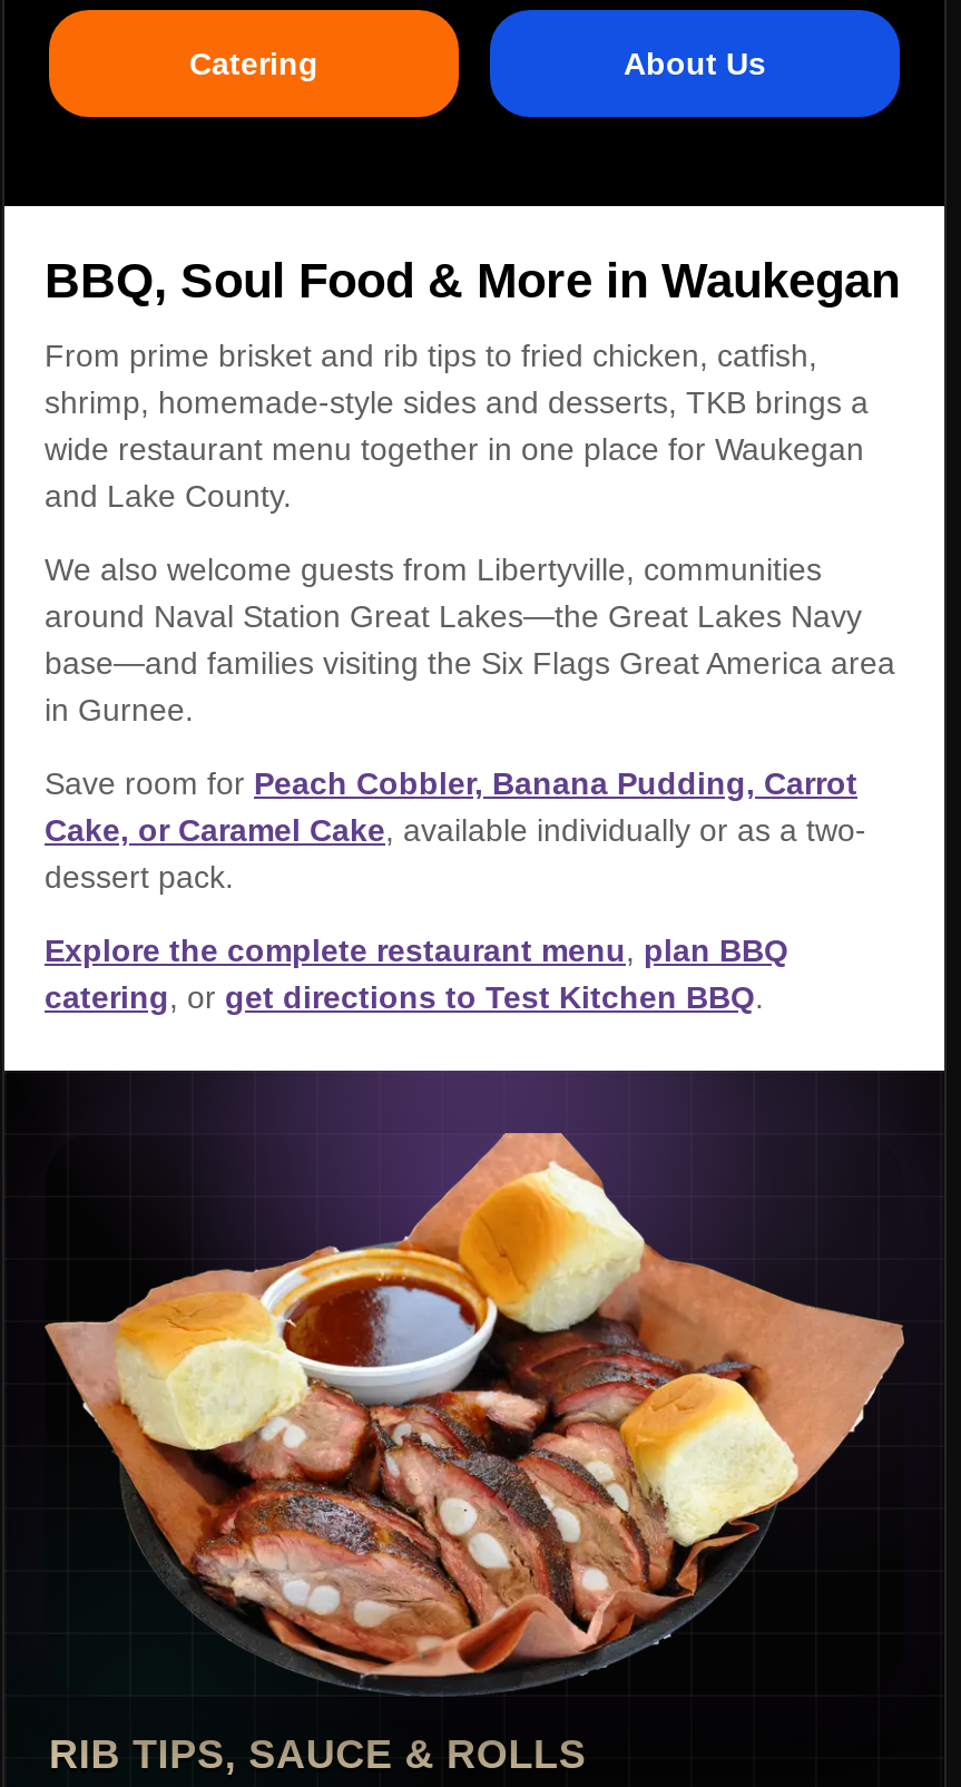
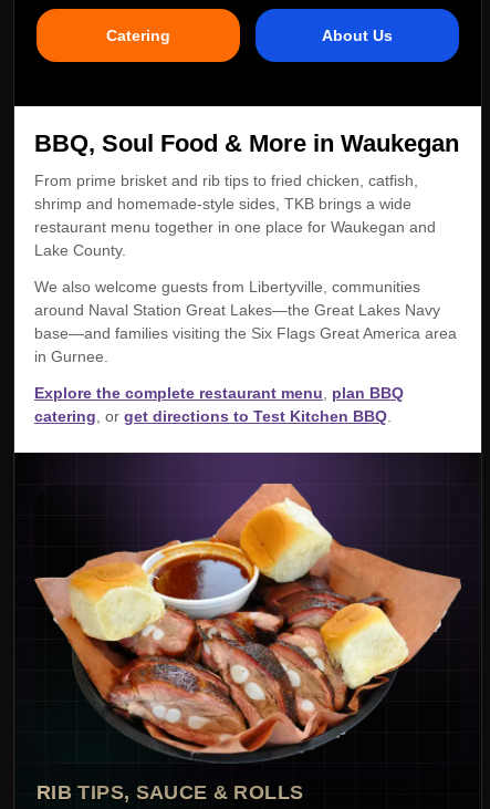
[45,384,869,513] shrimp, homemade-style sides and desserts, TKB brings a | wide restaurant menu together in one place for Waukegan | and Lake County. -> [34,195,436,259] shrimp and homemade-style sides, TKB brings a wide | restaurant menu together in one place for Waukegan and | Lake County.
[45,765,866,894] Save room for Peach Cobbler, Banana Pudding, Carrot | Cake, or Caramel Cake, available individually or as a two- | dessert pack. -> none

